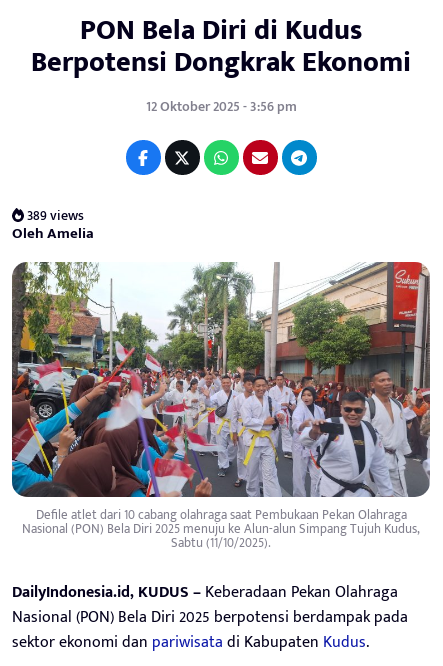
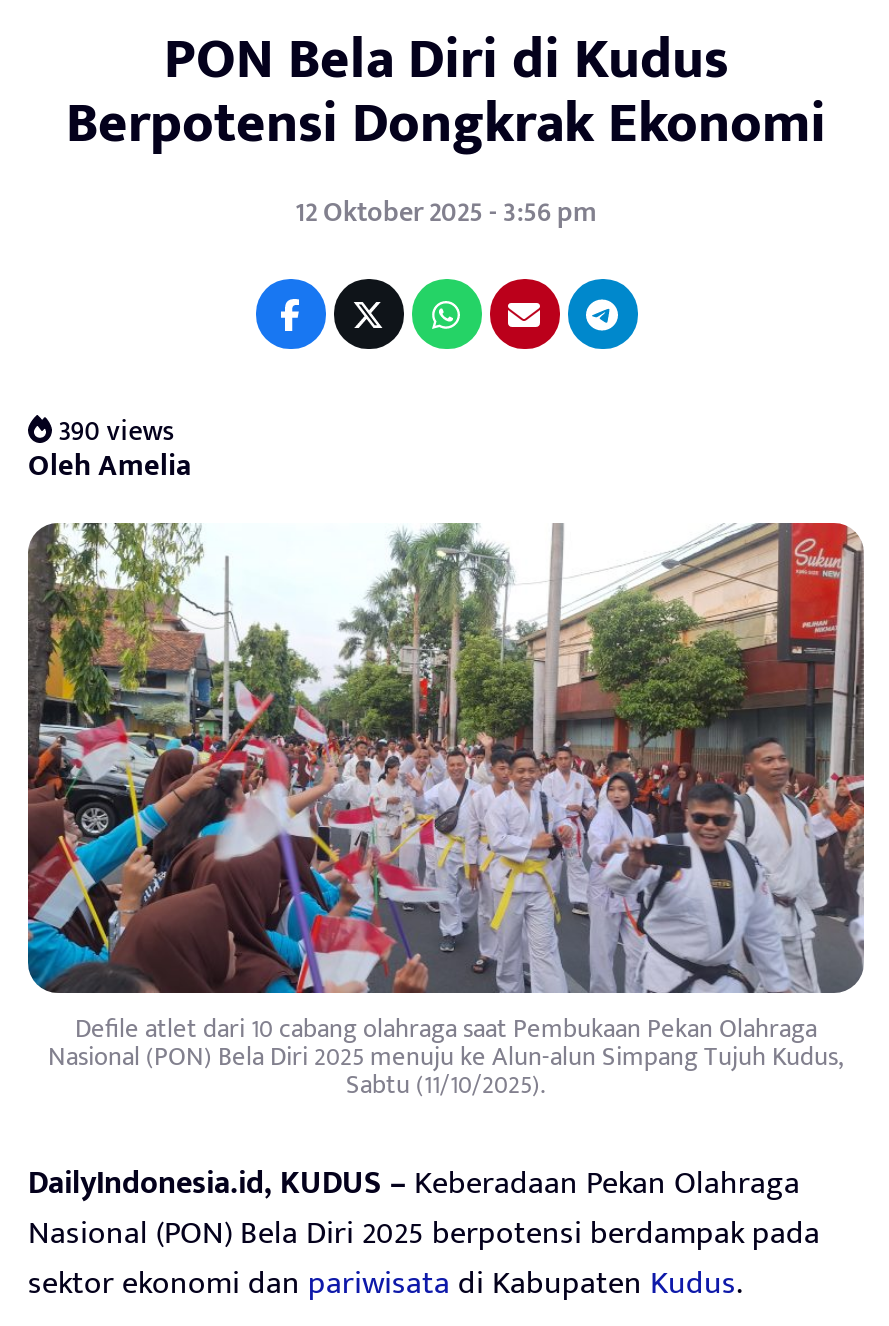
[24,204,84,227] 389 views -> [52,407,174,453] 390 views

